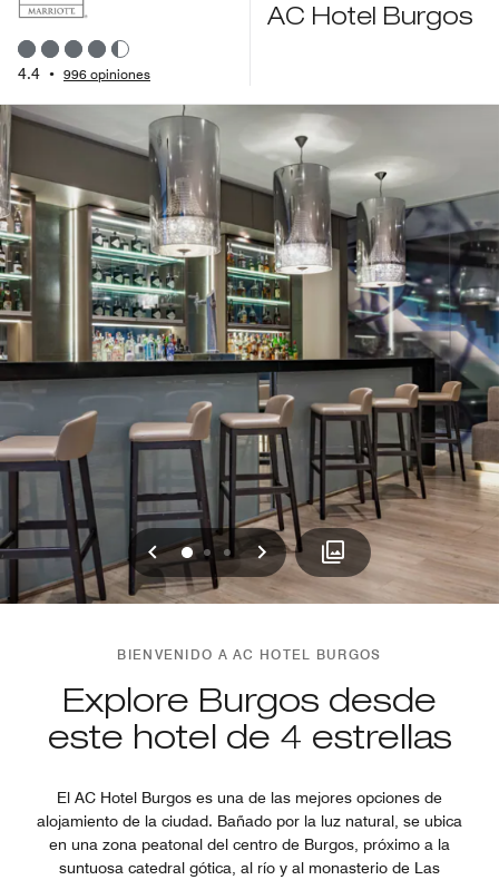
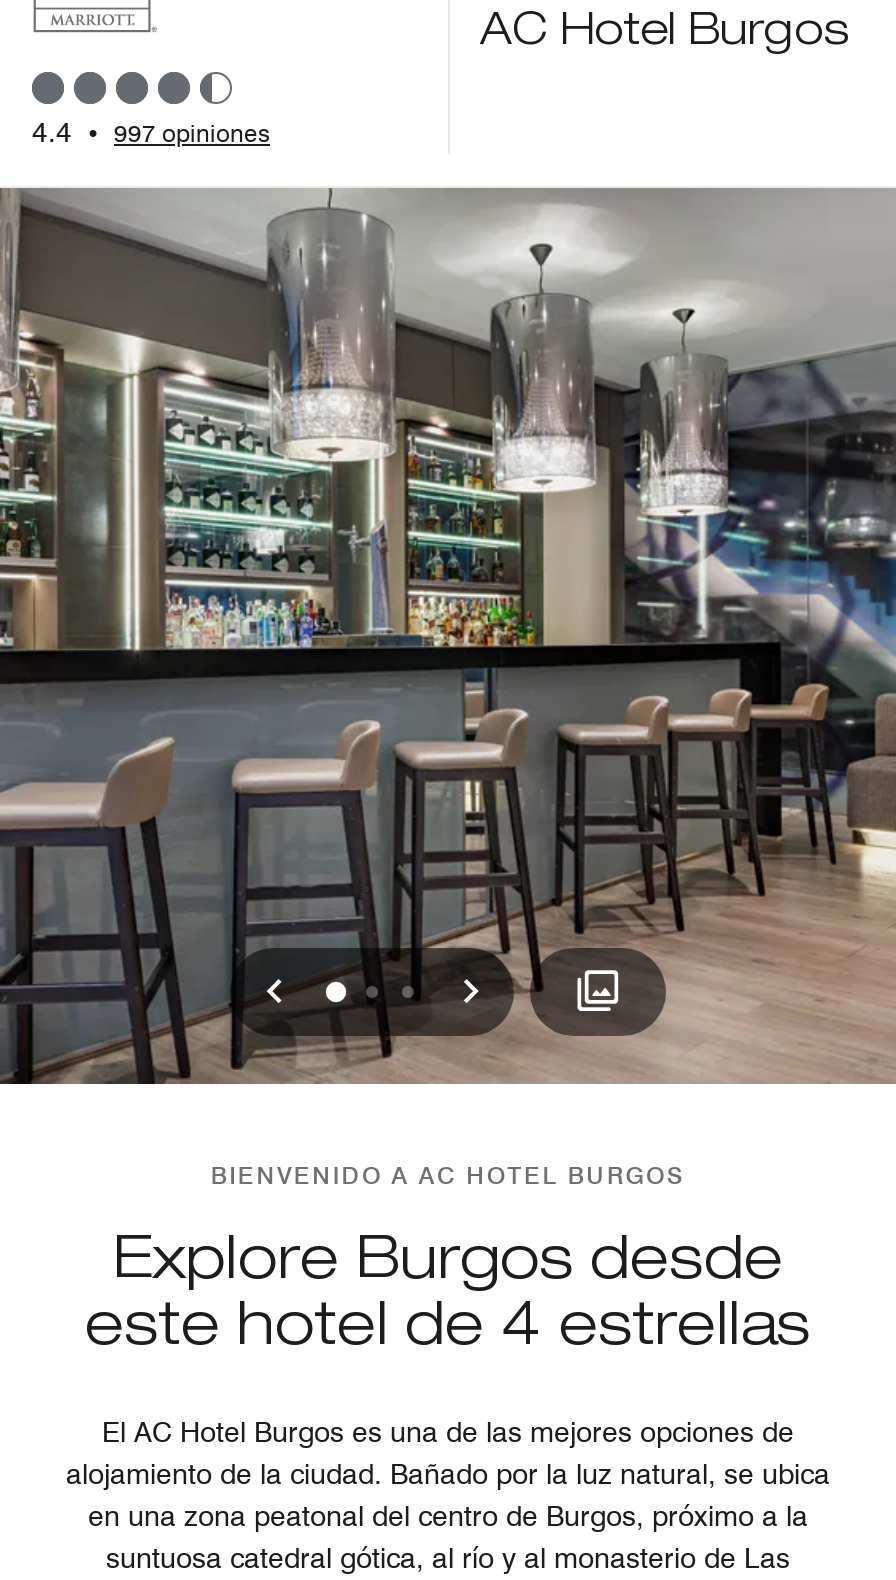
[18,65,150,82] 4.4 • 996 opiniones -> [32,116,270,148] 4.4 • 997 opiniones

